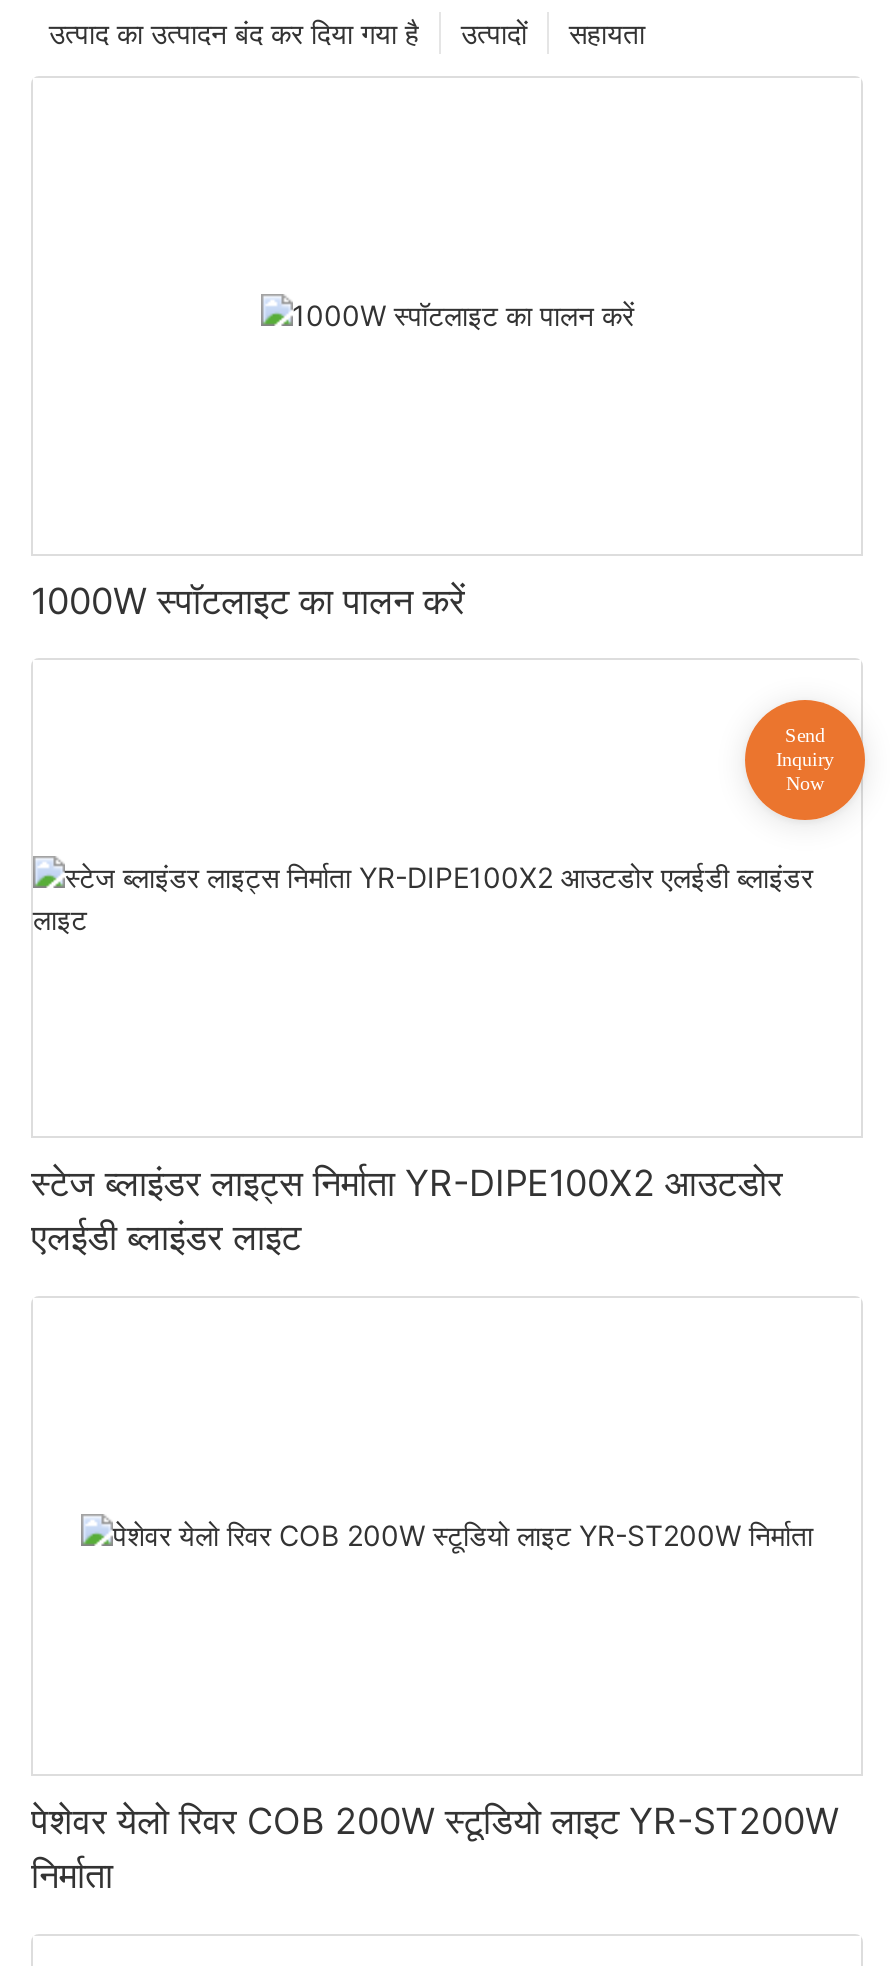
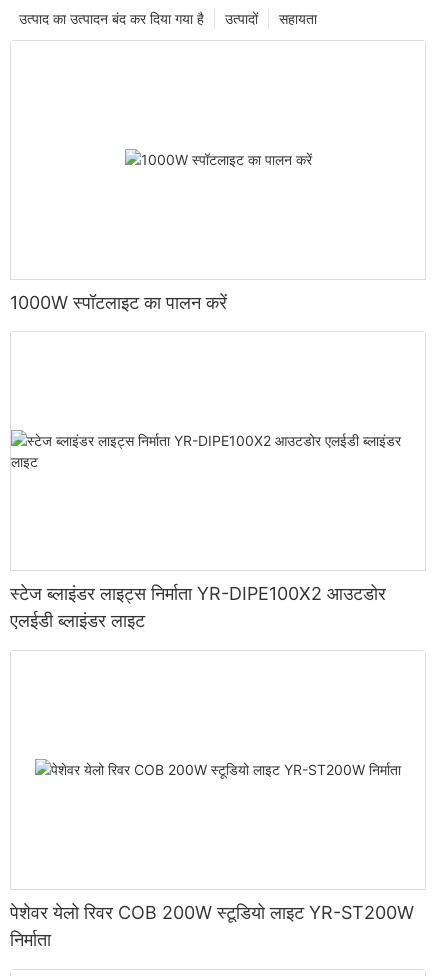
[741,696,869,826] [image] -> none

